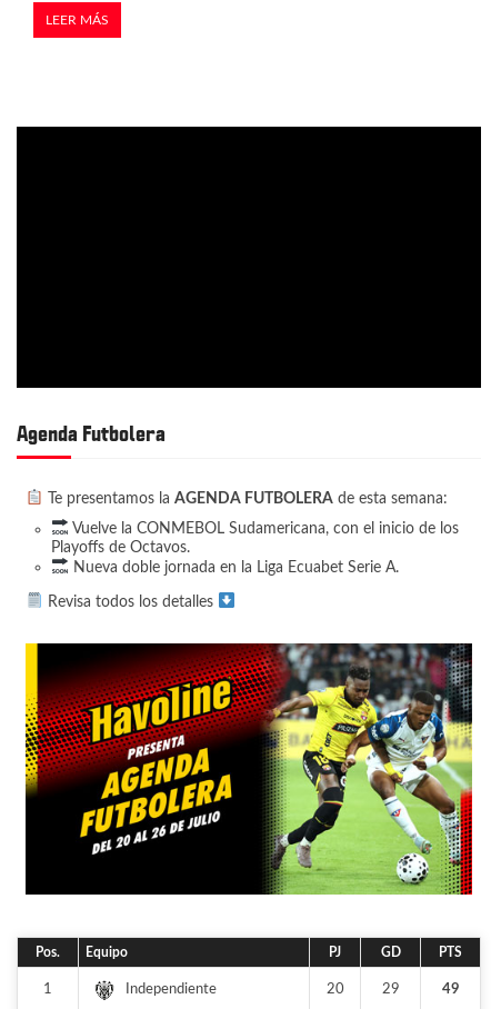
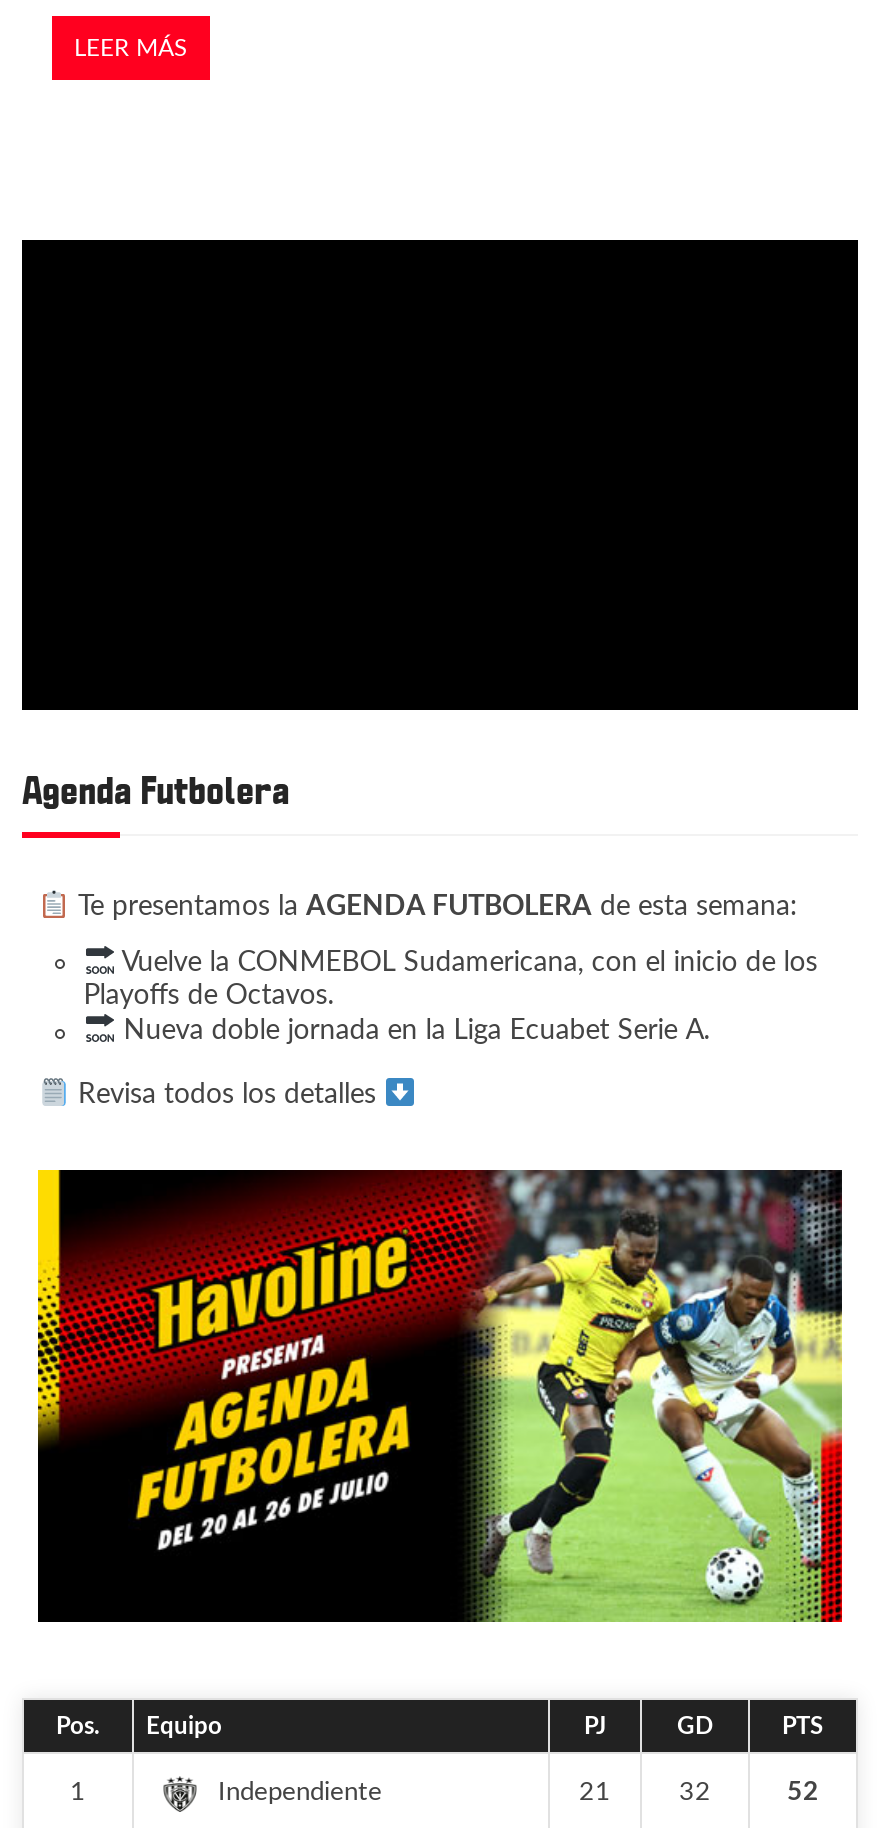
[326,982,344,997] 20 -> [579,1780,611,1806] 21
[382,982,399,997] 29 -> [679,1780,711,1806] 32
[442,982,459,997] 49 -> [787,1780,819,1806] 52

